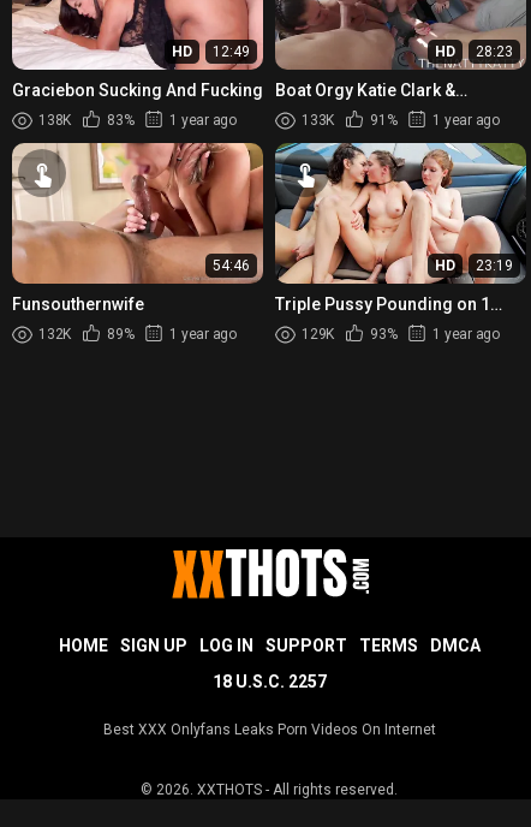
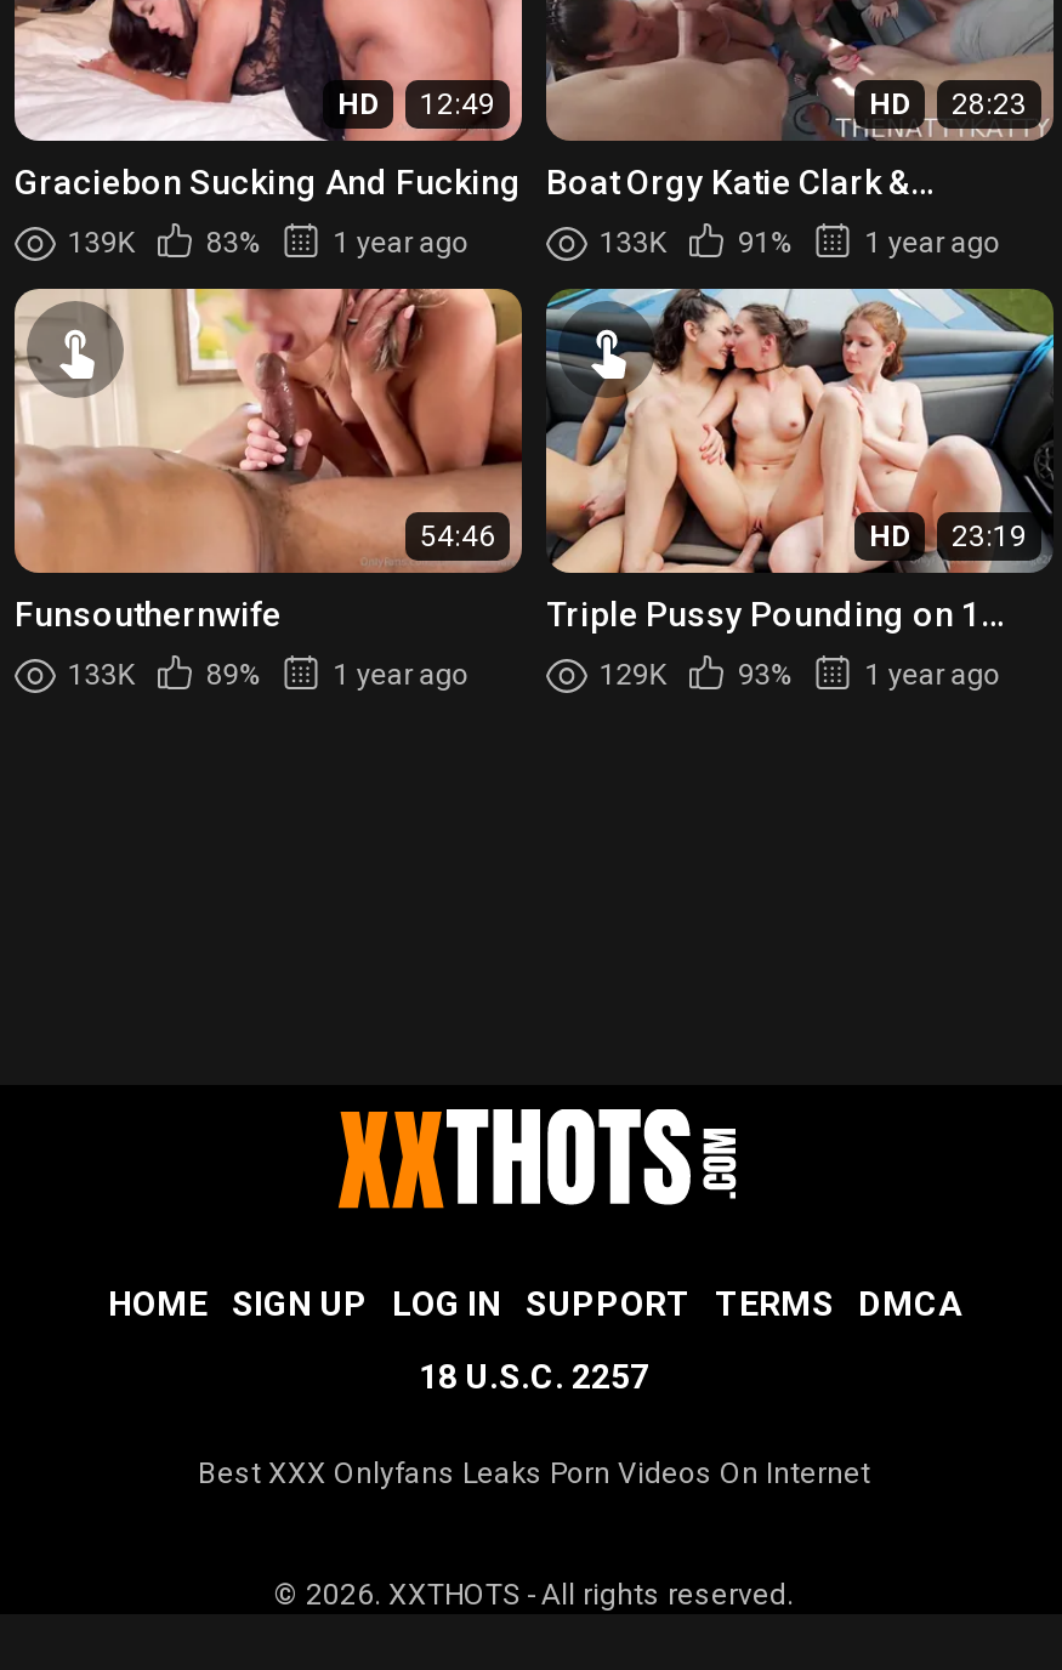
[38,112,71,129] 138K -> [68,226,134,260] 139K
[38,326,71,343] 132K -> [68,658,134,692] 133K

